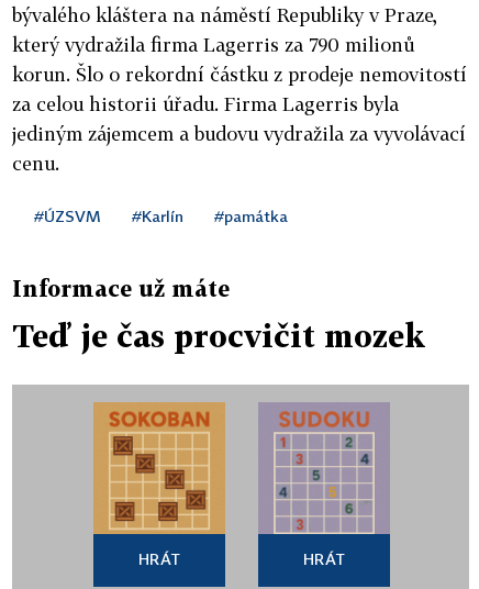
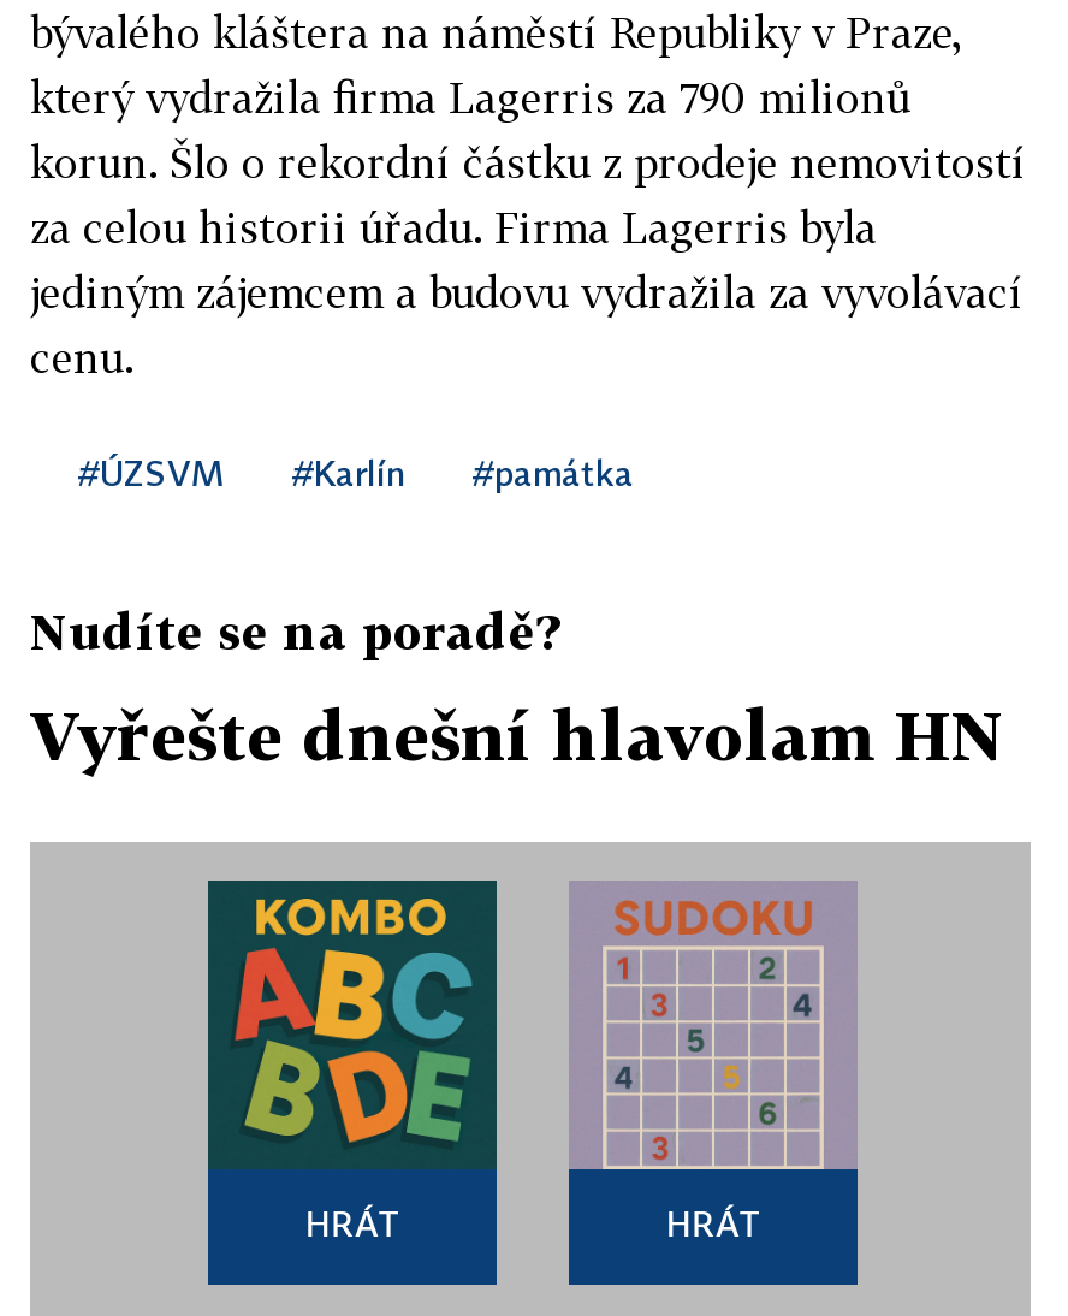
[12,275,230,301] Informace už máte -> [30,601,559,659] Nudíte se na poradě?
[12,318,425,354] Teď je čas procvičit mozek -> [30,695,1004,775] Vyřešte dnešní hlavolam HN
[93,402,225,535] [image] -> [206,878,499,1169] [image]

